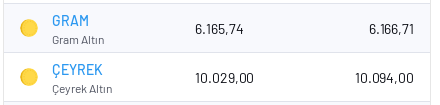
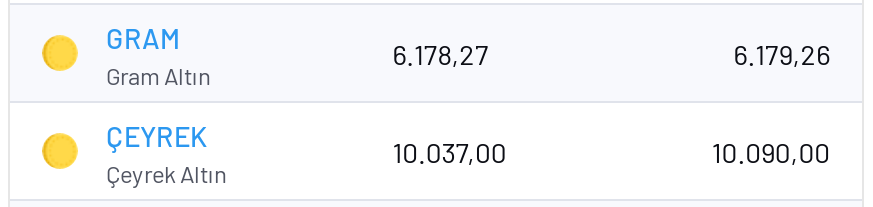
[195,19,243,36] 6.165,74 -> [392,36,489,70] 6.178,27
[369,19,414,36] 6.166,71 -> [734,36,830,70] 6.179,26
[195,68,254,85] 10.029,00 -> [392,134,507,168] 10.037,00
[355,68,414,85] 10.094,00 -> [712,134,830,168] 10.090,00

